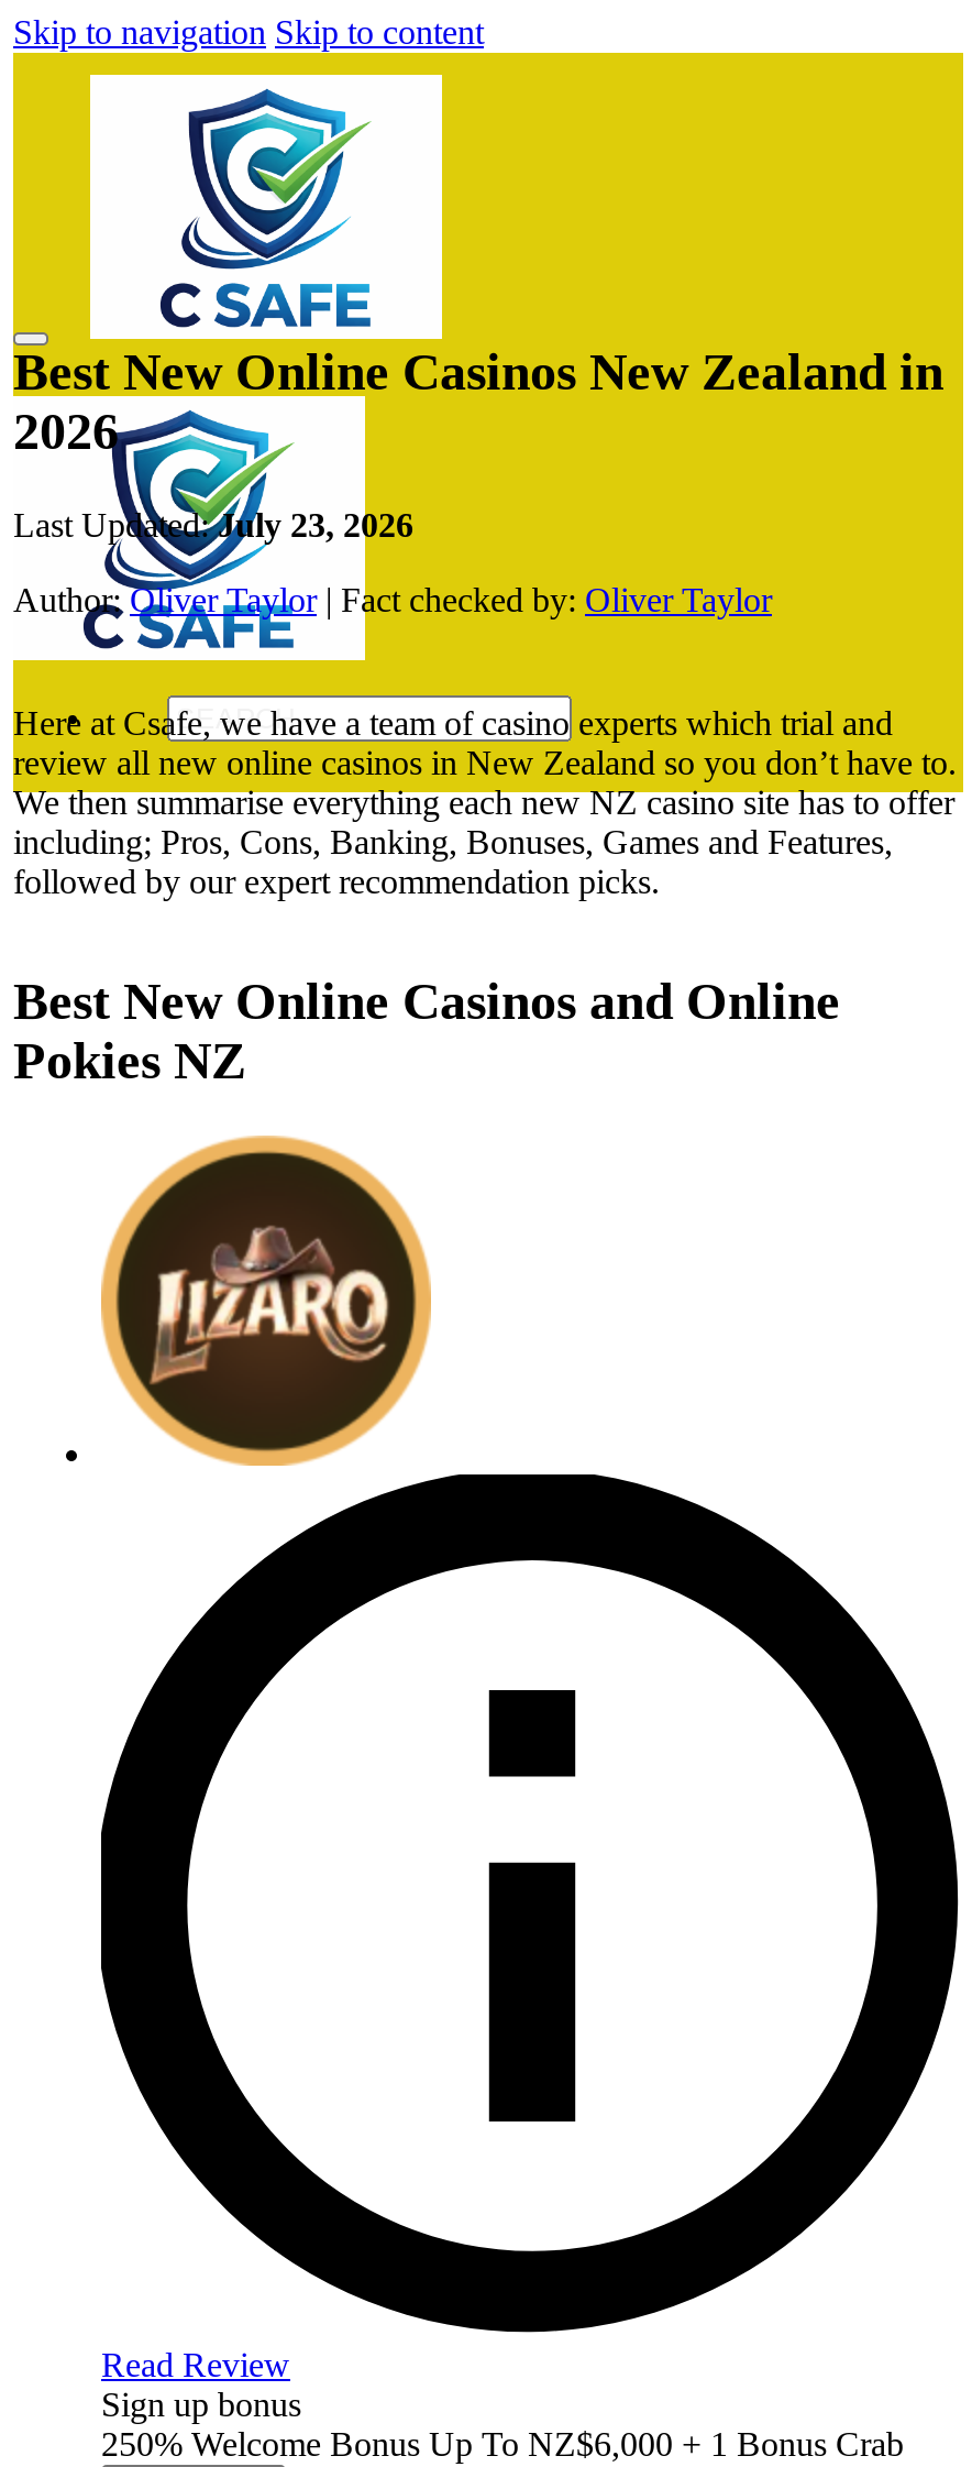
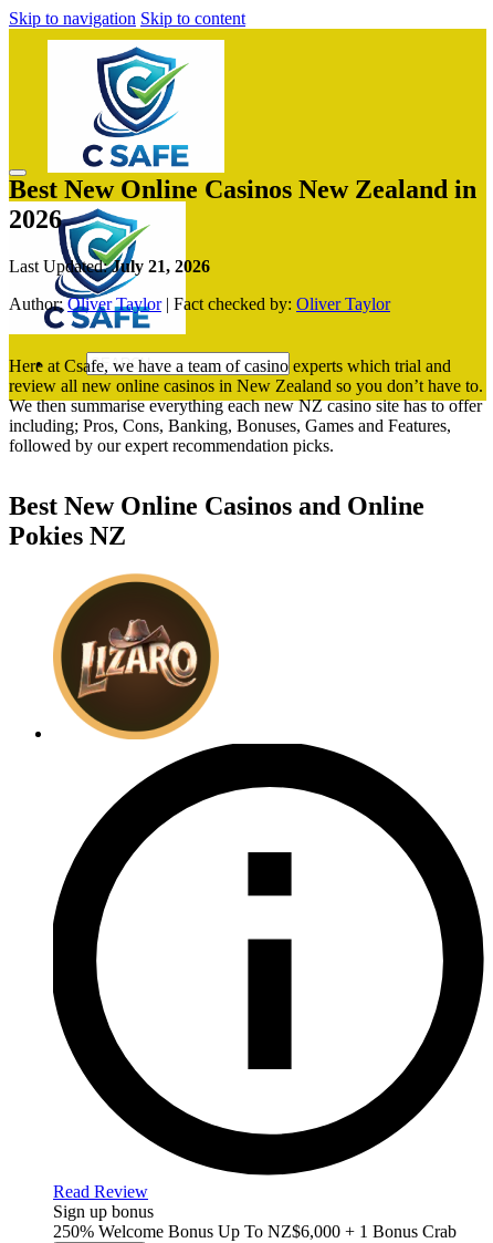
[13,506,413,543] Last Updated:July 23, 2026 -> [9,257,210,275] Last Updated:July 21, 2026

